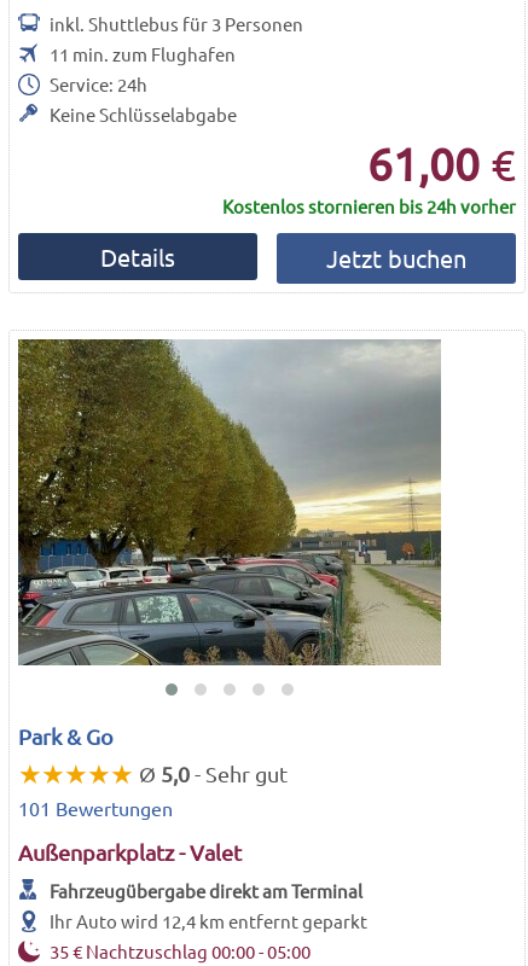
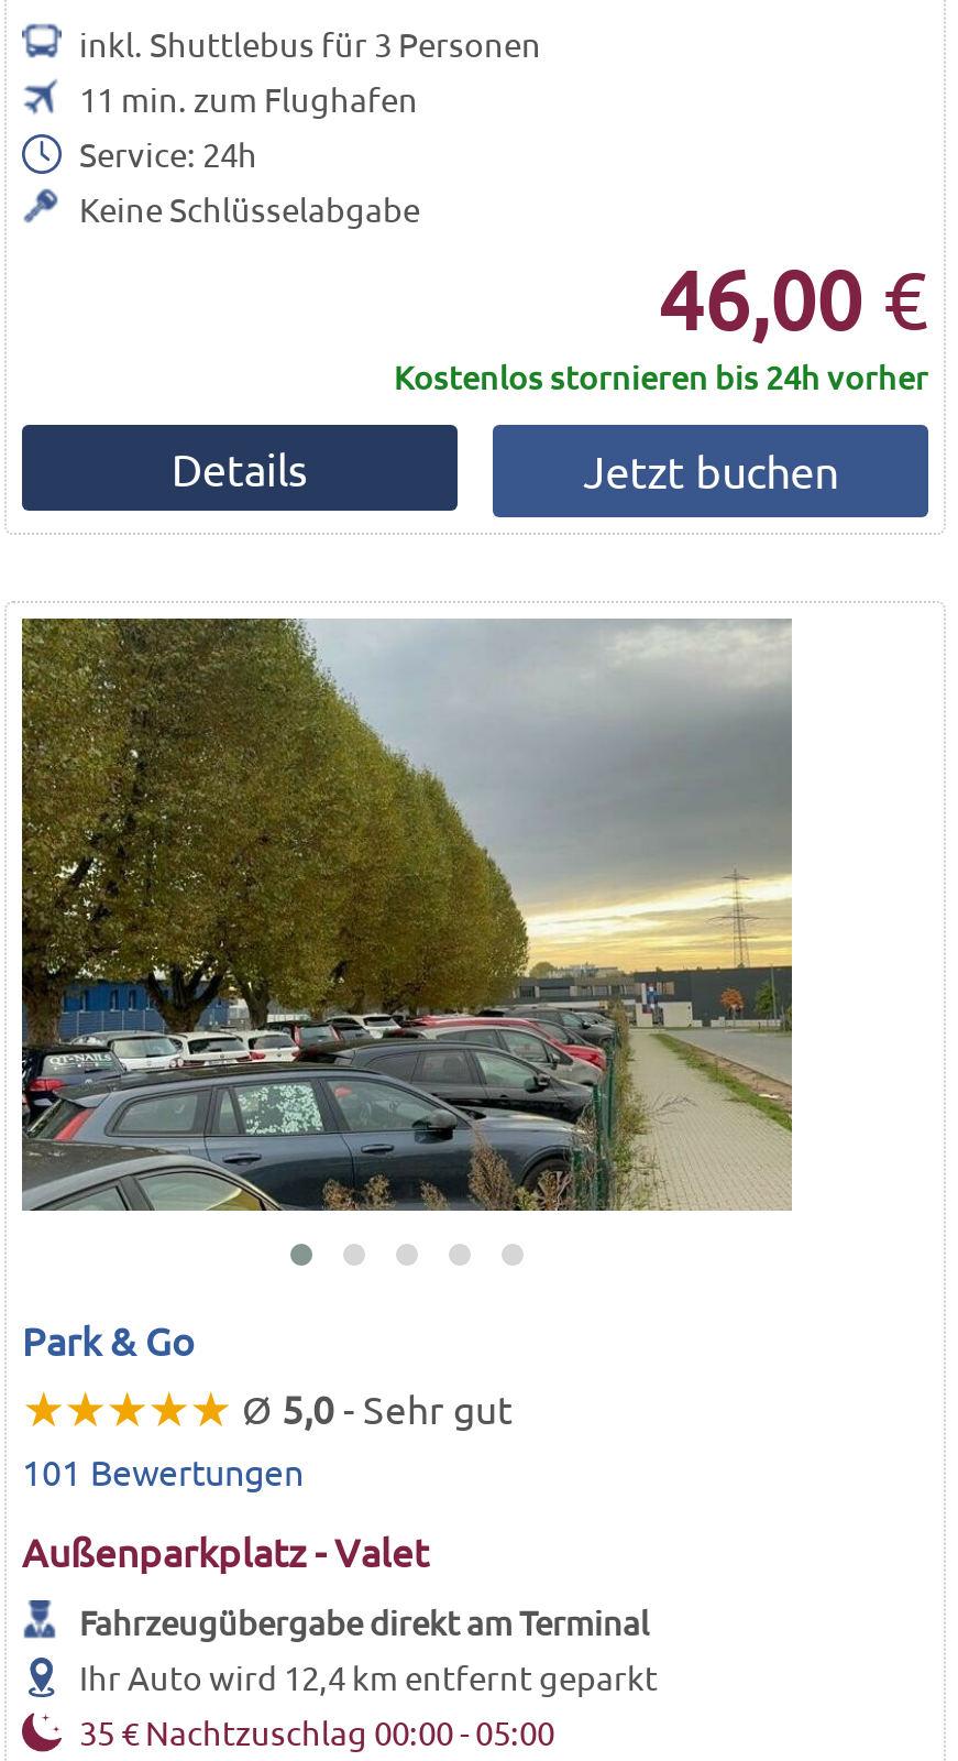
[367,136,516,189] 61,00 € -> [658,248,928,345] 46,00 €

